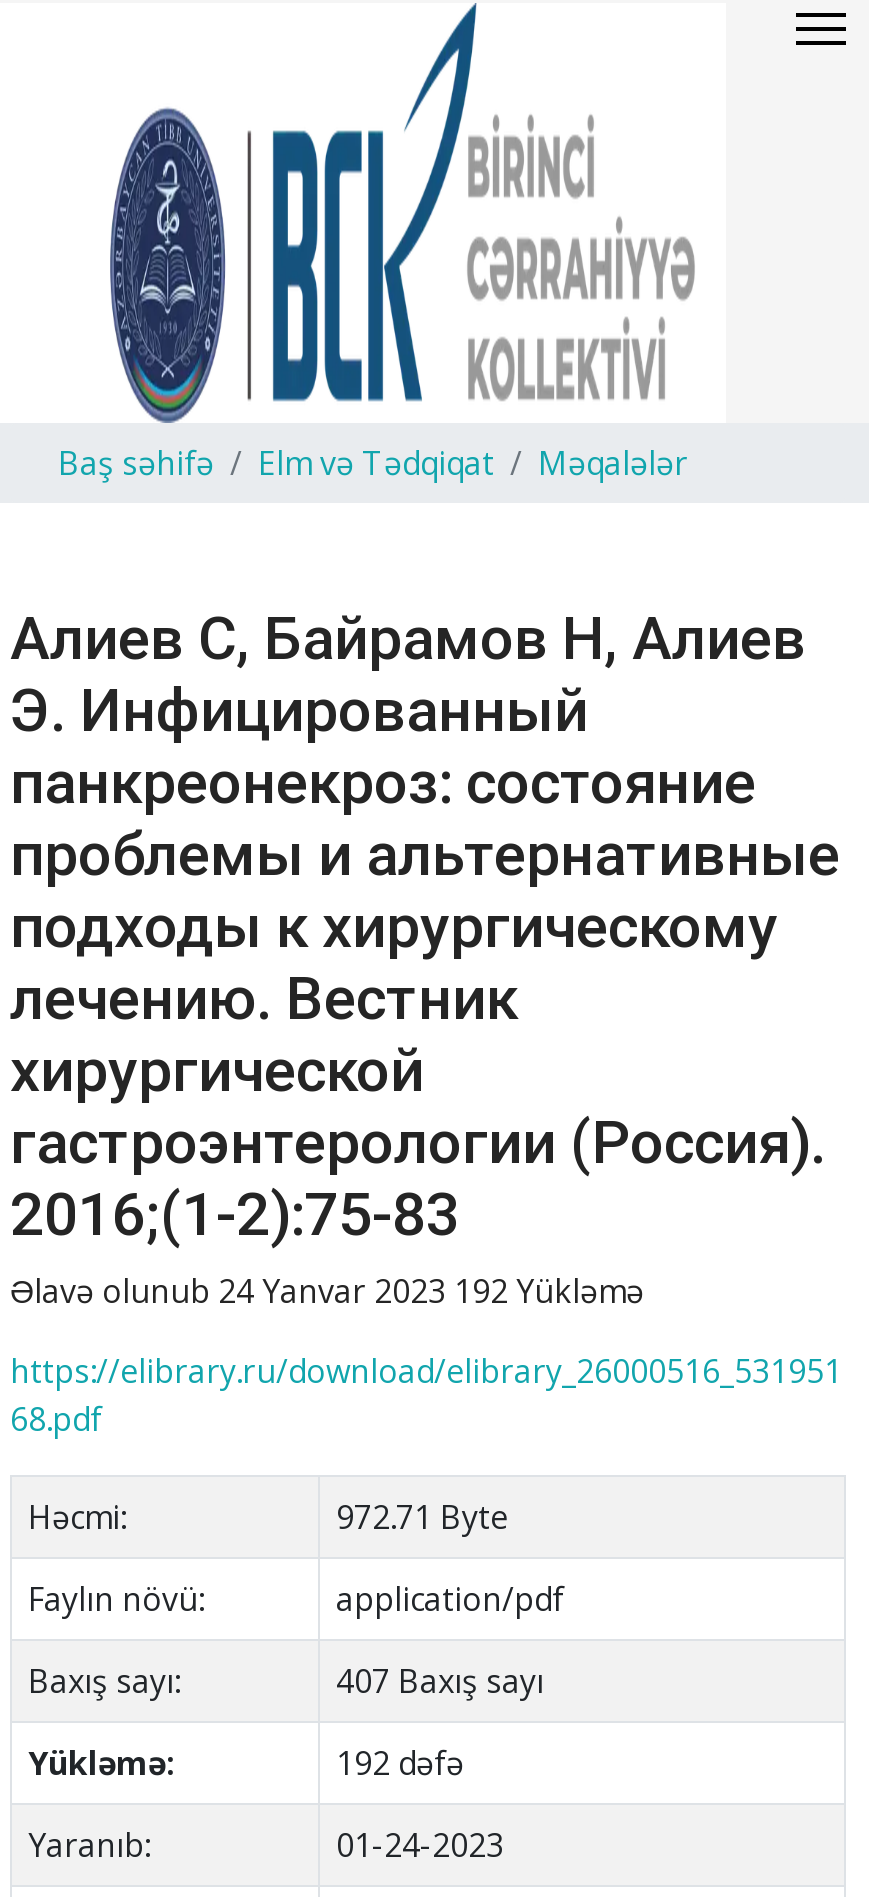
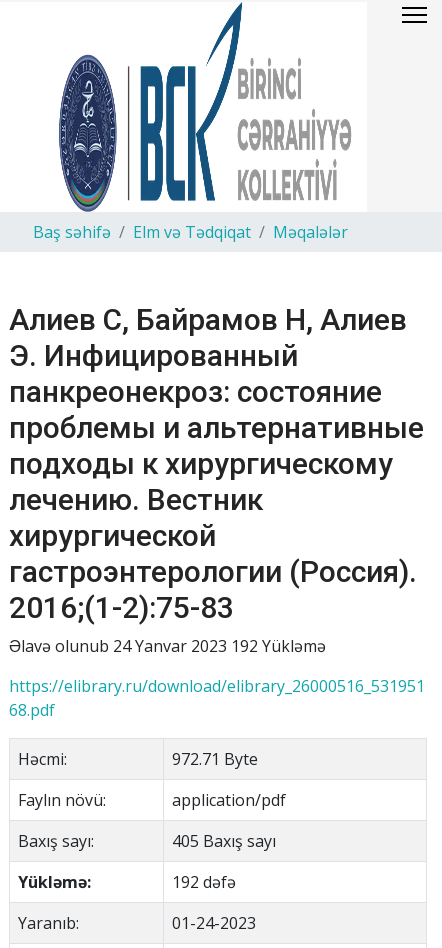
[336,1659,544,1703] 407 Baxış sayı -> [172,830,276,852] 405 Baxış sayı

